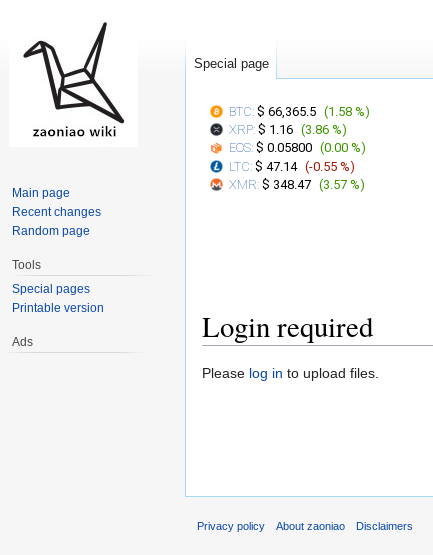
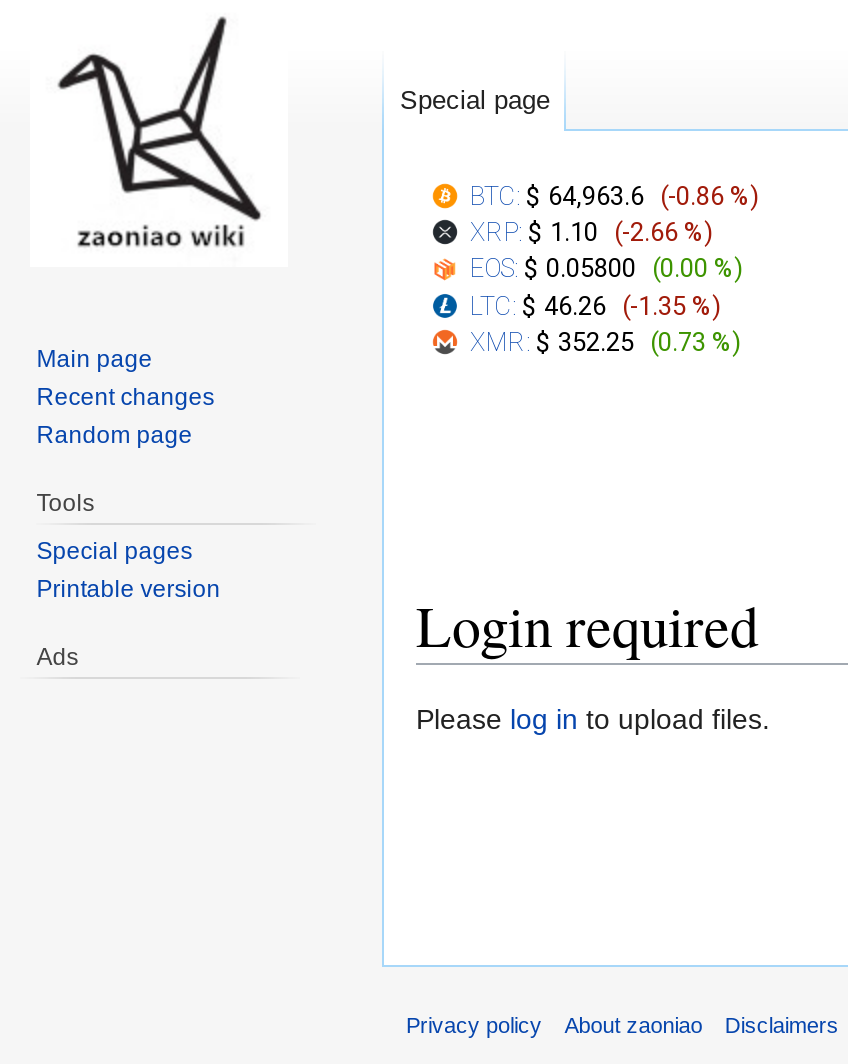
[229,104,370,119] BTC: $ 66,365.5 (1.58 %) -> [470,181,760,211] BTC: $ 64,963.6 (-0.86 %)
[229,122,347,137] XRP: $ 1.16 (3.86 %) -> [470,217,714,247] XRP: $ 1.10 (-2.66 %)
[229,158,355,173] LTC: $ 47.14 (-0.55 %) -> [470,290,722,320] LTC: $ 46.26 (-1.35 %)
[229,177,365,192] XMR: $ 348.47 (3.57 %) -> [470,326,742,356] XMR: $ 352.25 (0.73 %)

